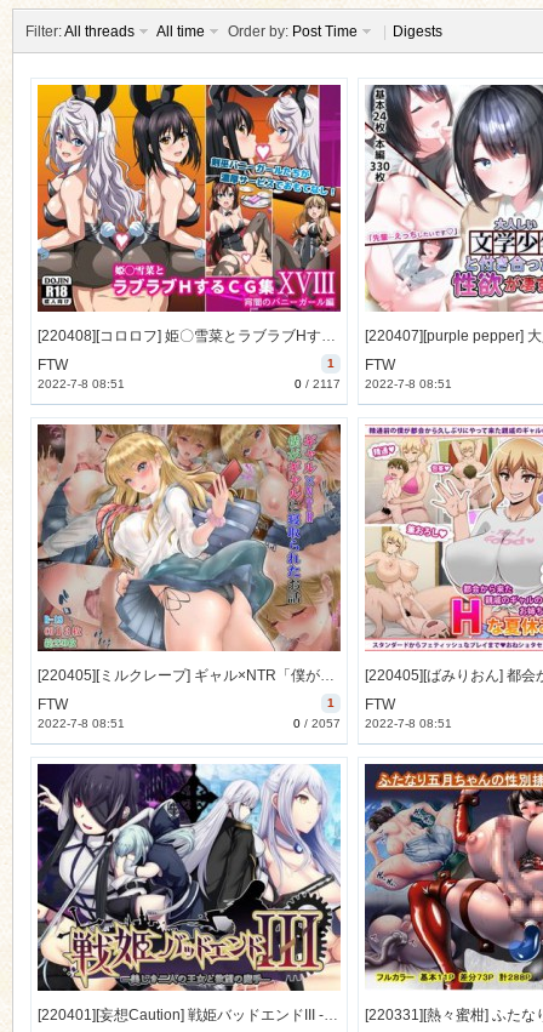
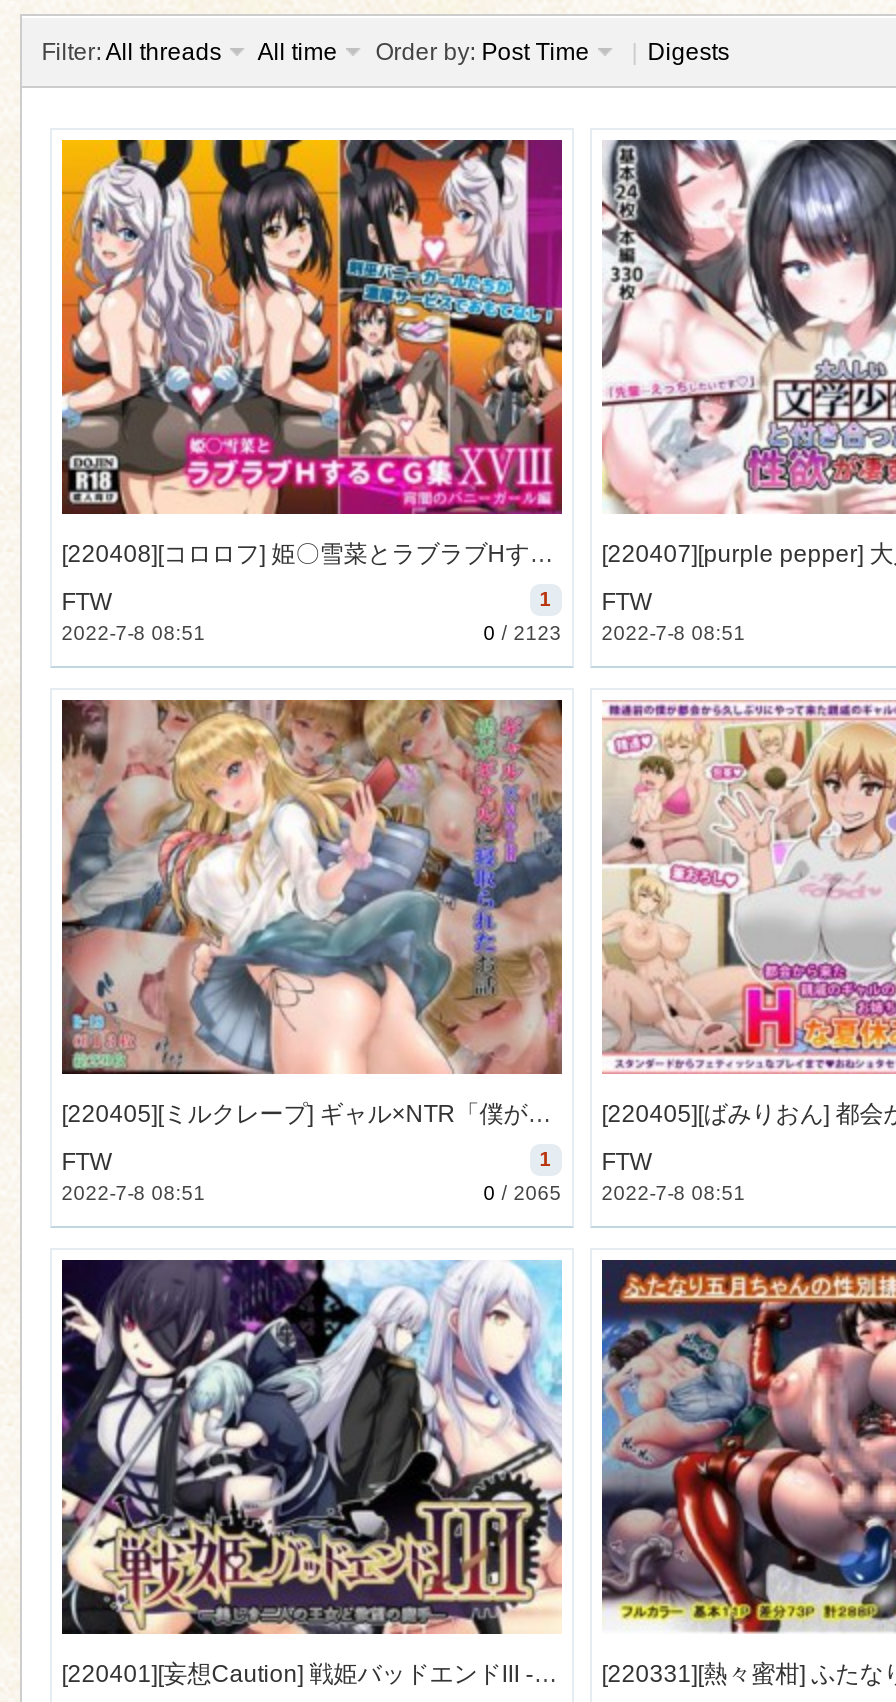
[294,377,452,390] 0 / 2117 2022-7-8 08:51 -> [484,622,746,644] 0 / 2123 2022-7-8 08:51
[293,717,452,730] 0 / 2057 2022-7-8 08:51 -> [484,1182,746,1204] 0 / 2065 2022-7-8 08:51

